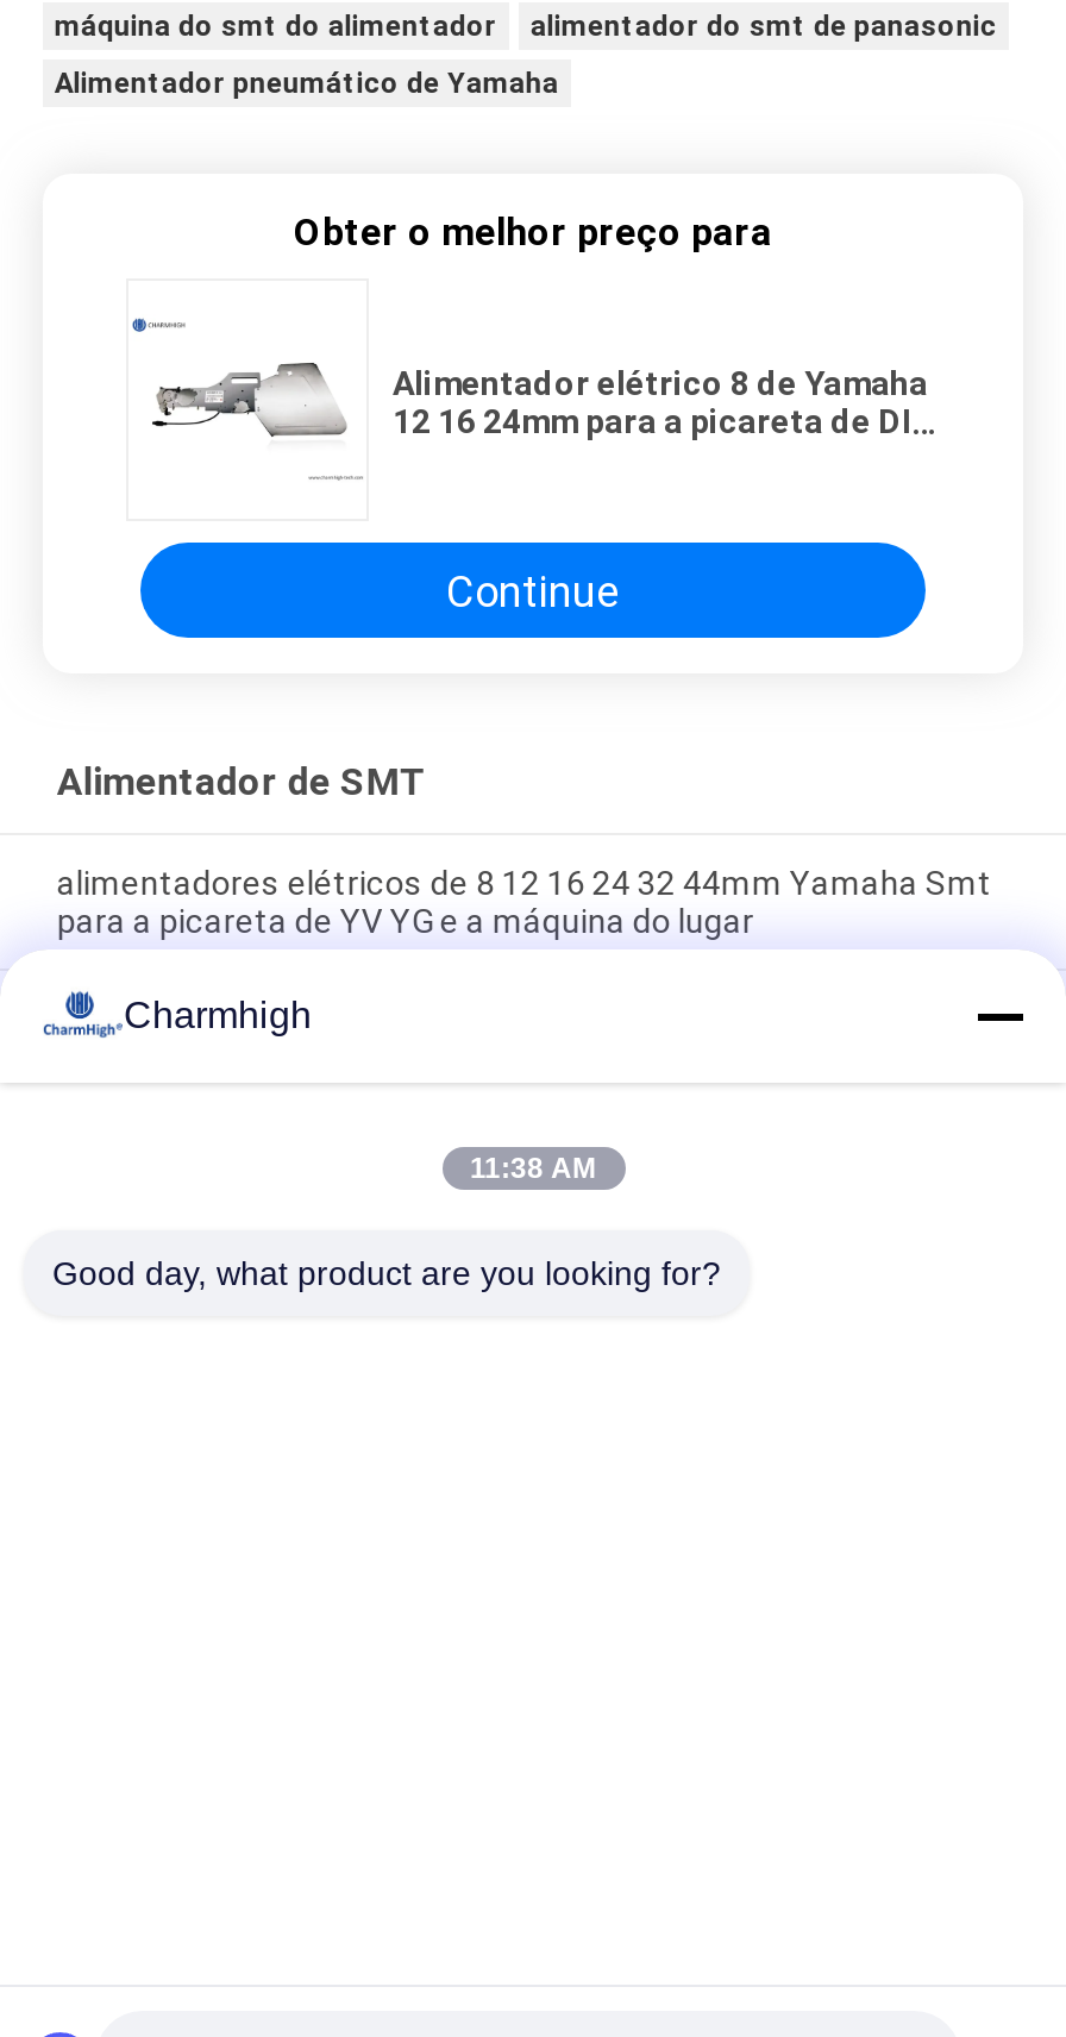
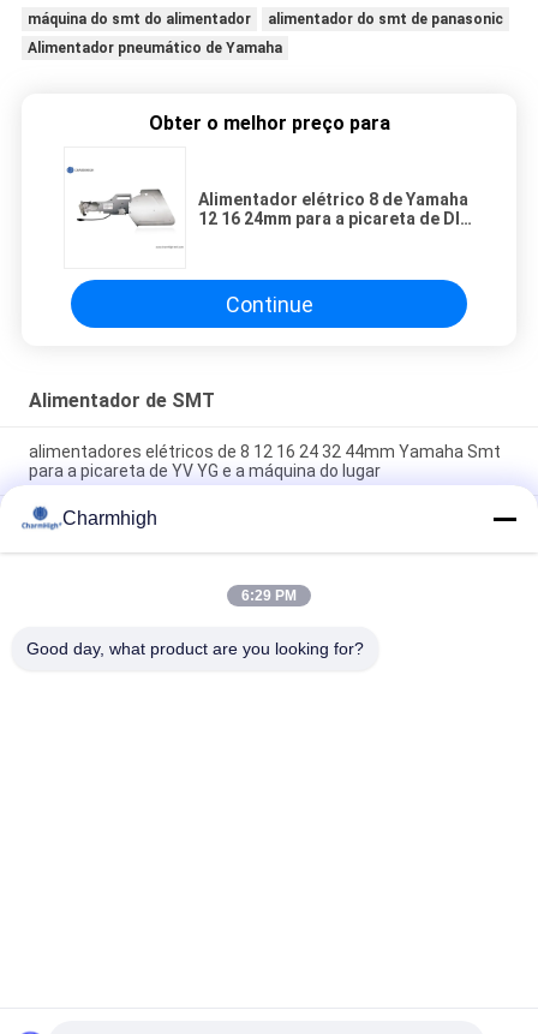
[470,1152,596,1185] 11:38 AM -> [241,587,297,604] 6:29 PM

